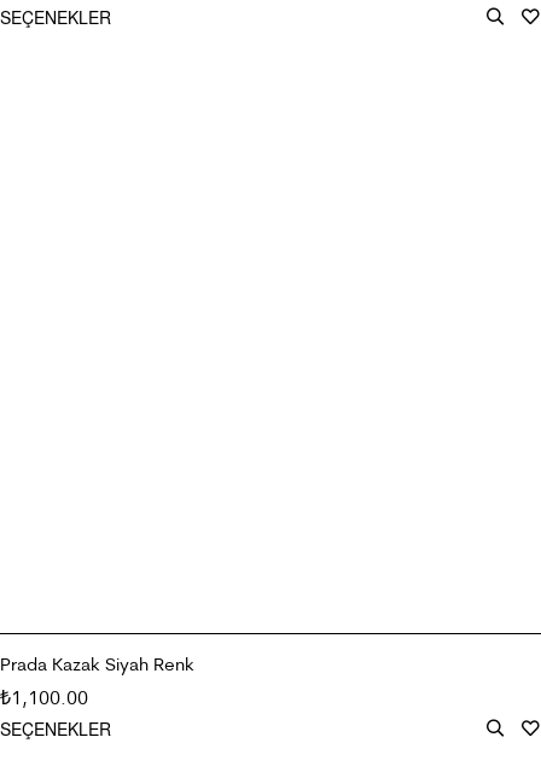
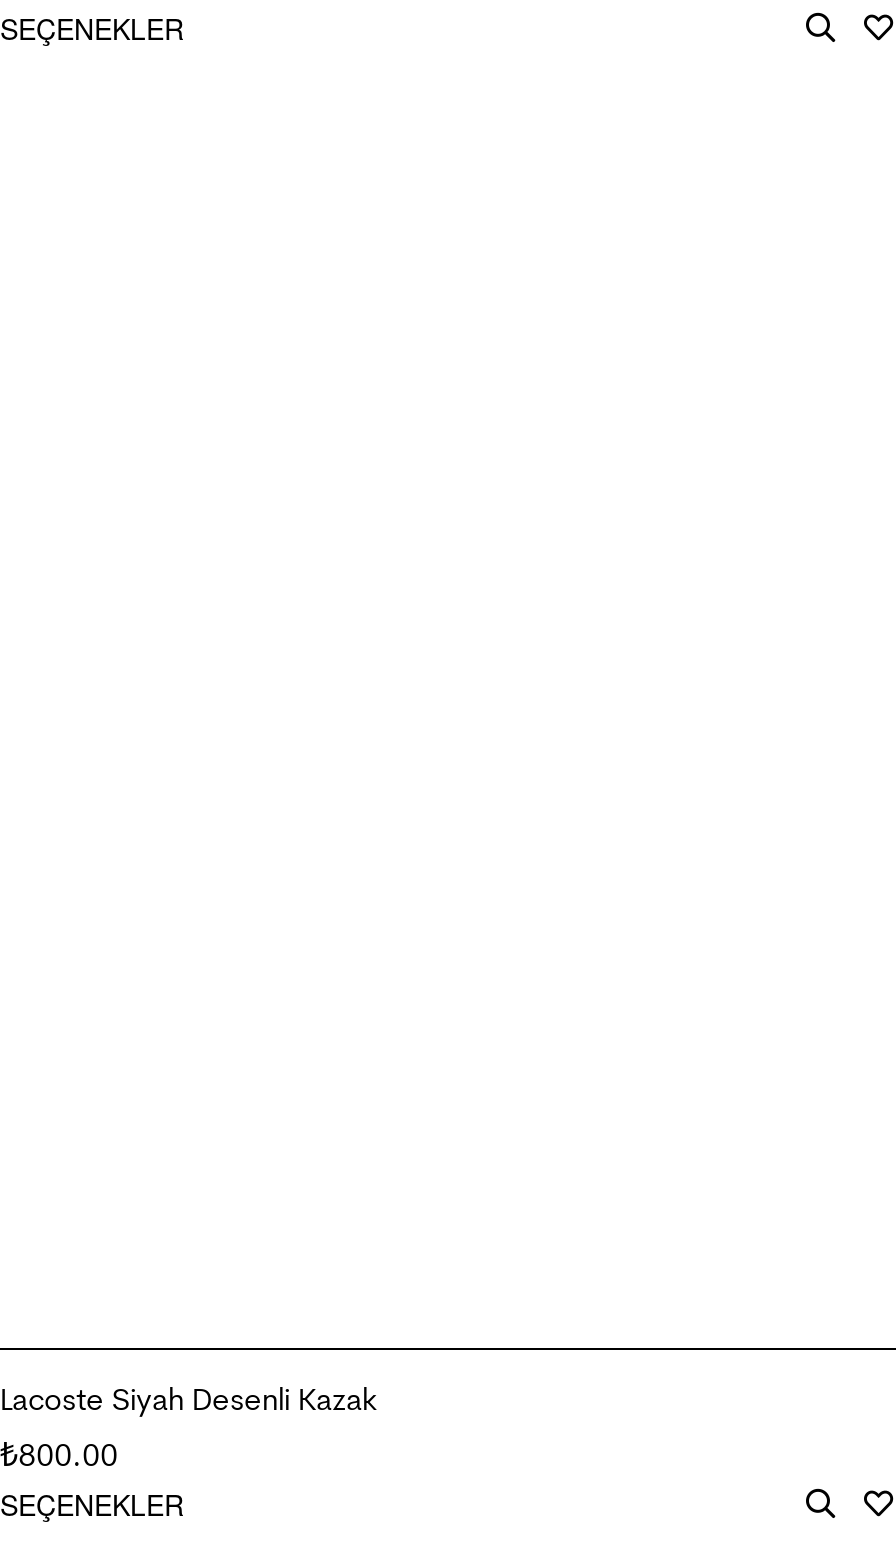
[0,653,194,709] Prada Kazak Siyah Renk | ₺1,100.00 -> [0,1379,378,1473] Lacoste Siyah Desenli Kazak | ₺800.00

